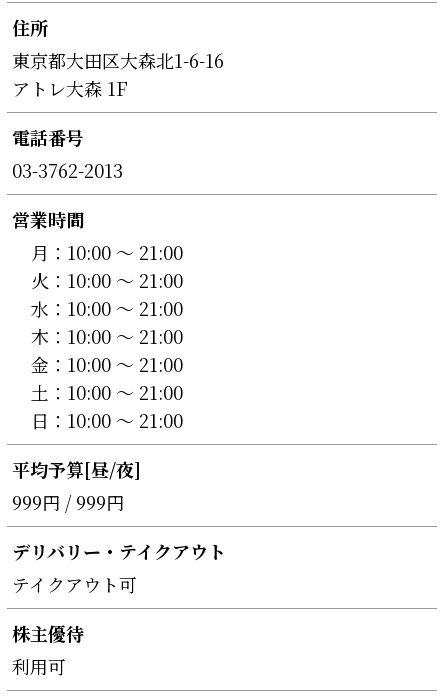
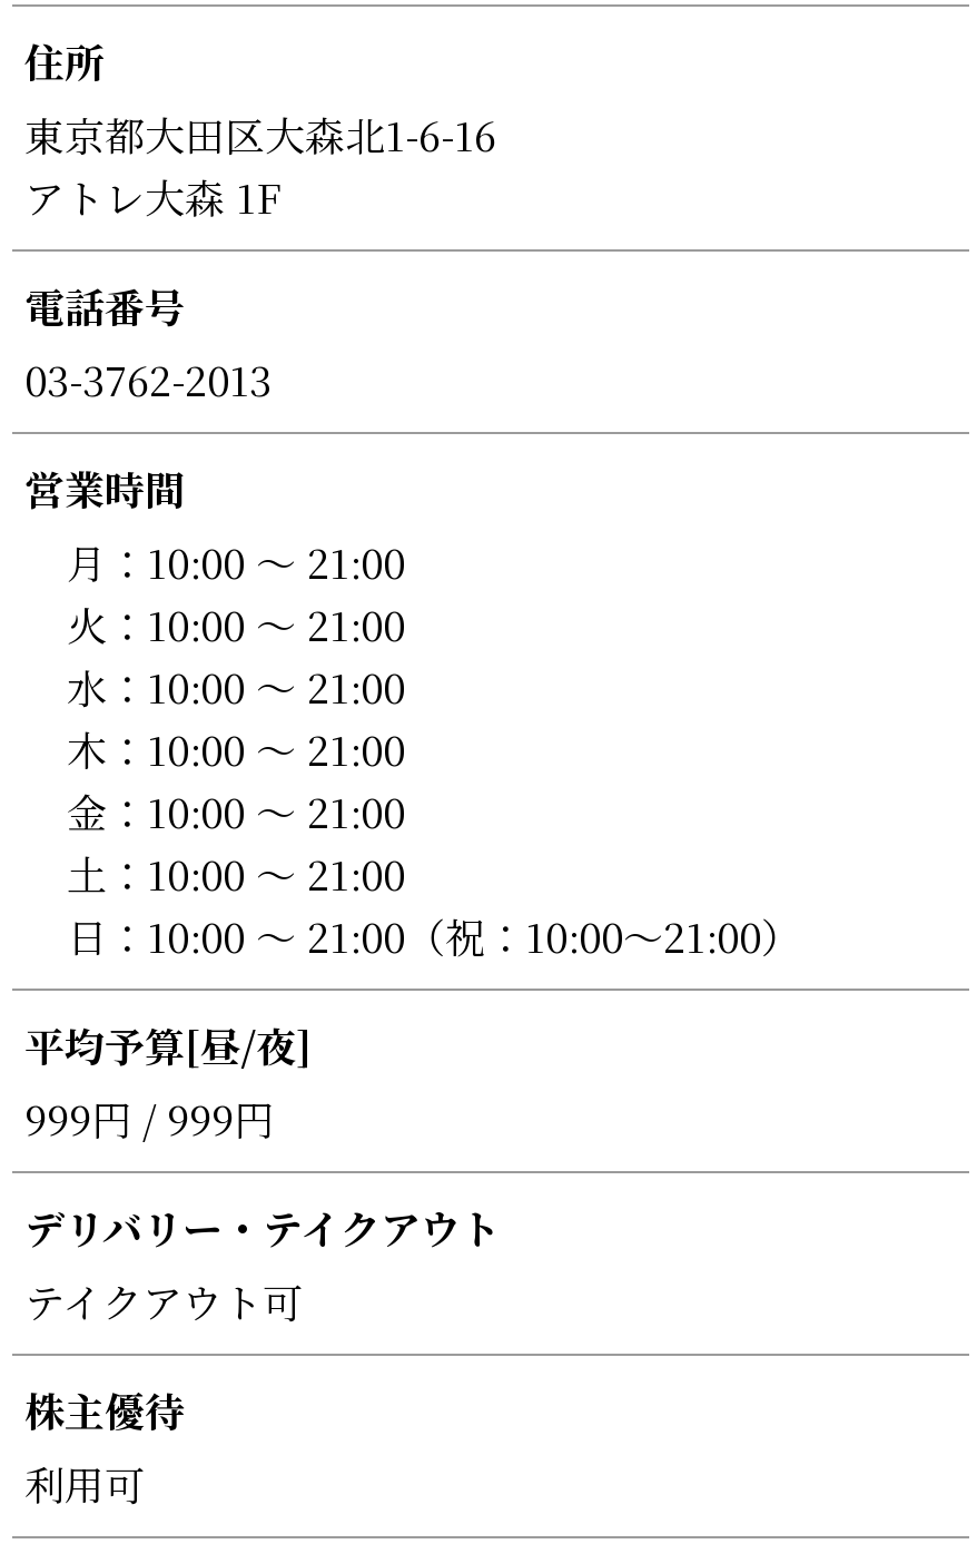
[31,407,183,433] 日：10:00 〜 21:00 -> [67,907,801,965] 日：10:00 〜 21:00（祝：10:00～21:00）

